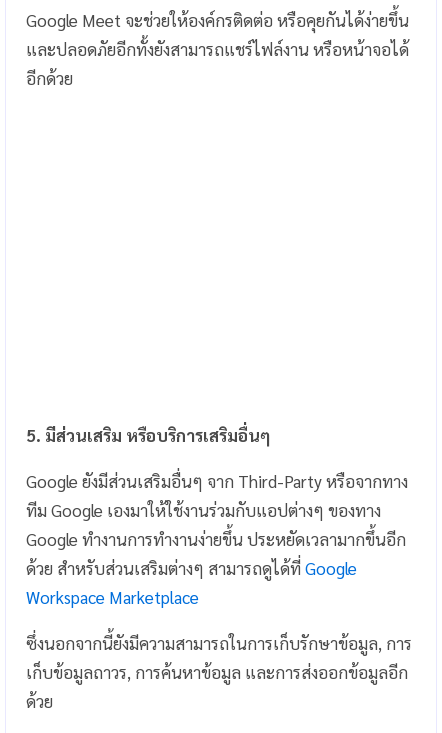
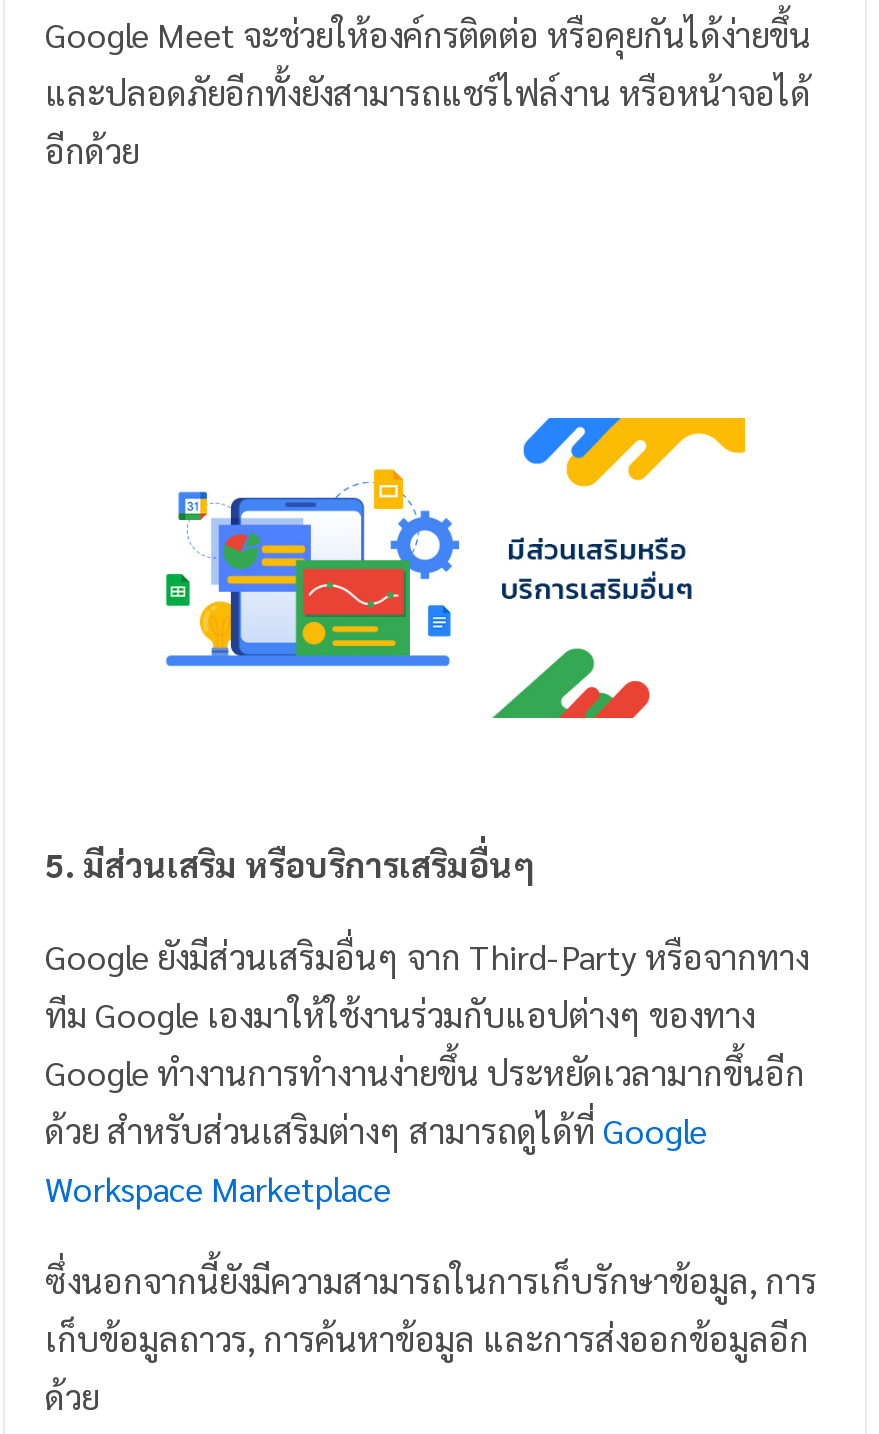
none -> [163,466,461,668] [image]
none -> [491,646,651,720] [image]
none -> [499,536,695,602] [image]
none -> [521,416,747,488] [image]

